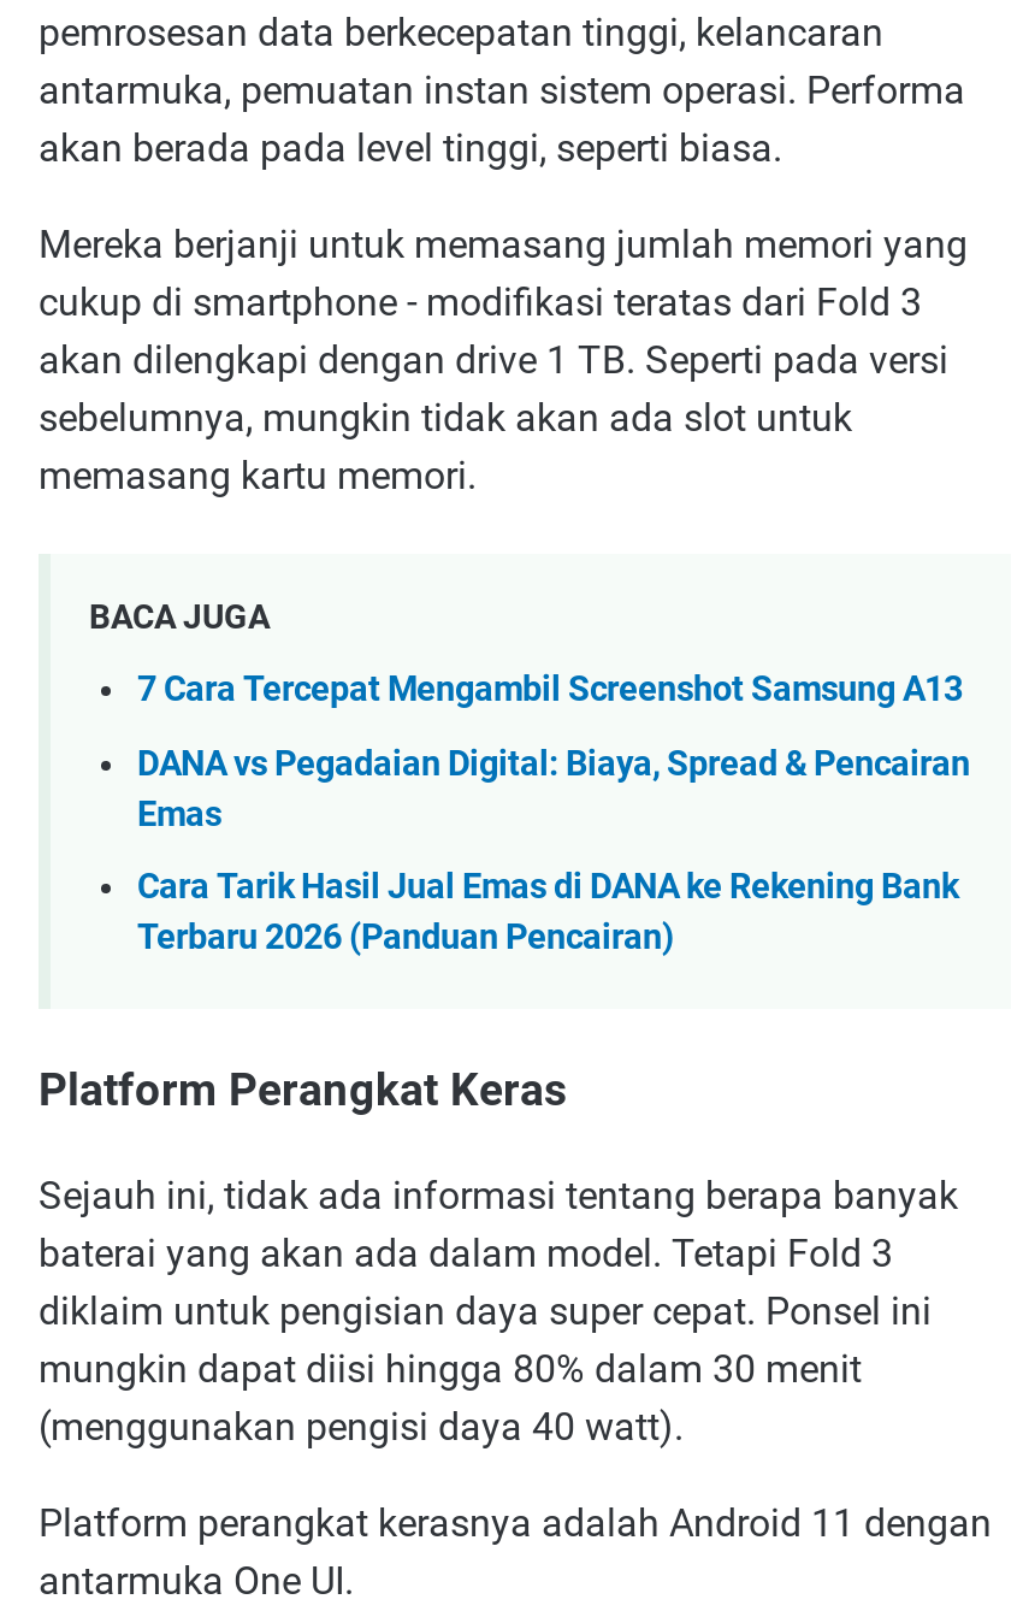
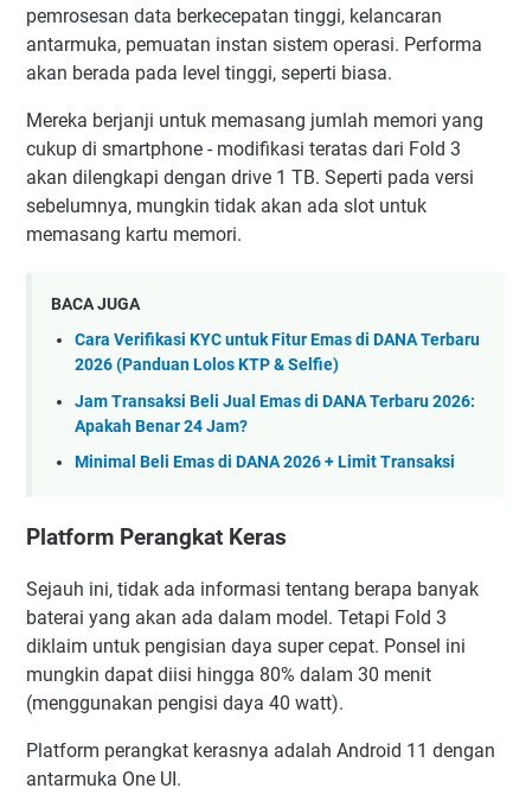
[137,670,963,711] 7 Cara Tercepat Mengambil Screenshot Samsung A13 -> [75,330,480,375] Cara Verifikasi KYC untuk Fitur Emas di DANA Terbaru | 2026 (Panduan Lolos KTP & Selfie)
[137,743,970,835] DANA vs Pegadaian Digital: Biaya, Spread & Pencairan | Emas -> [75,391,475,436] Jam Transaksi Beli Jual Emas di DANA Terbaru 2026: | Apakah Benar 24 Jam?
[137,868,958,959] Cara Tarik Hasil Jual Emas di DANA ke Rekening Bank | Terbaru 2026 (Panduan Pencairan) -> [75,452,455,473] Minimal Beli Emas di DANA 2026 + Limit Transaksi

